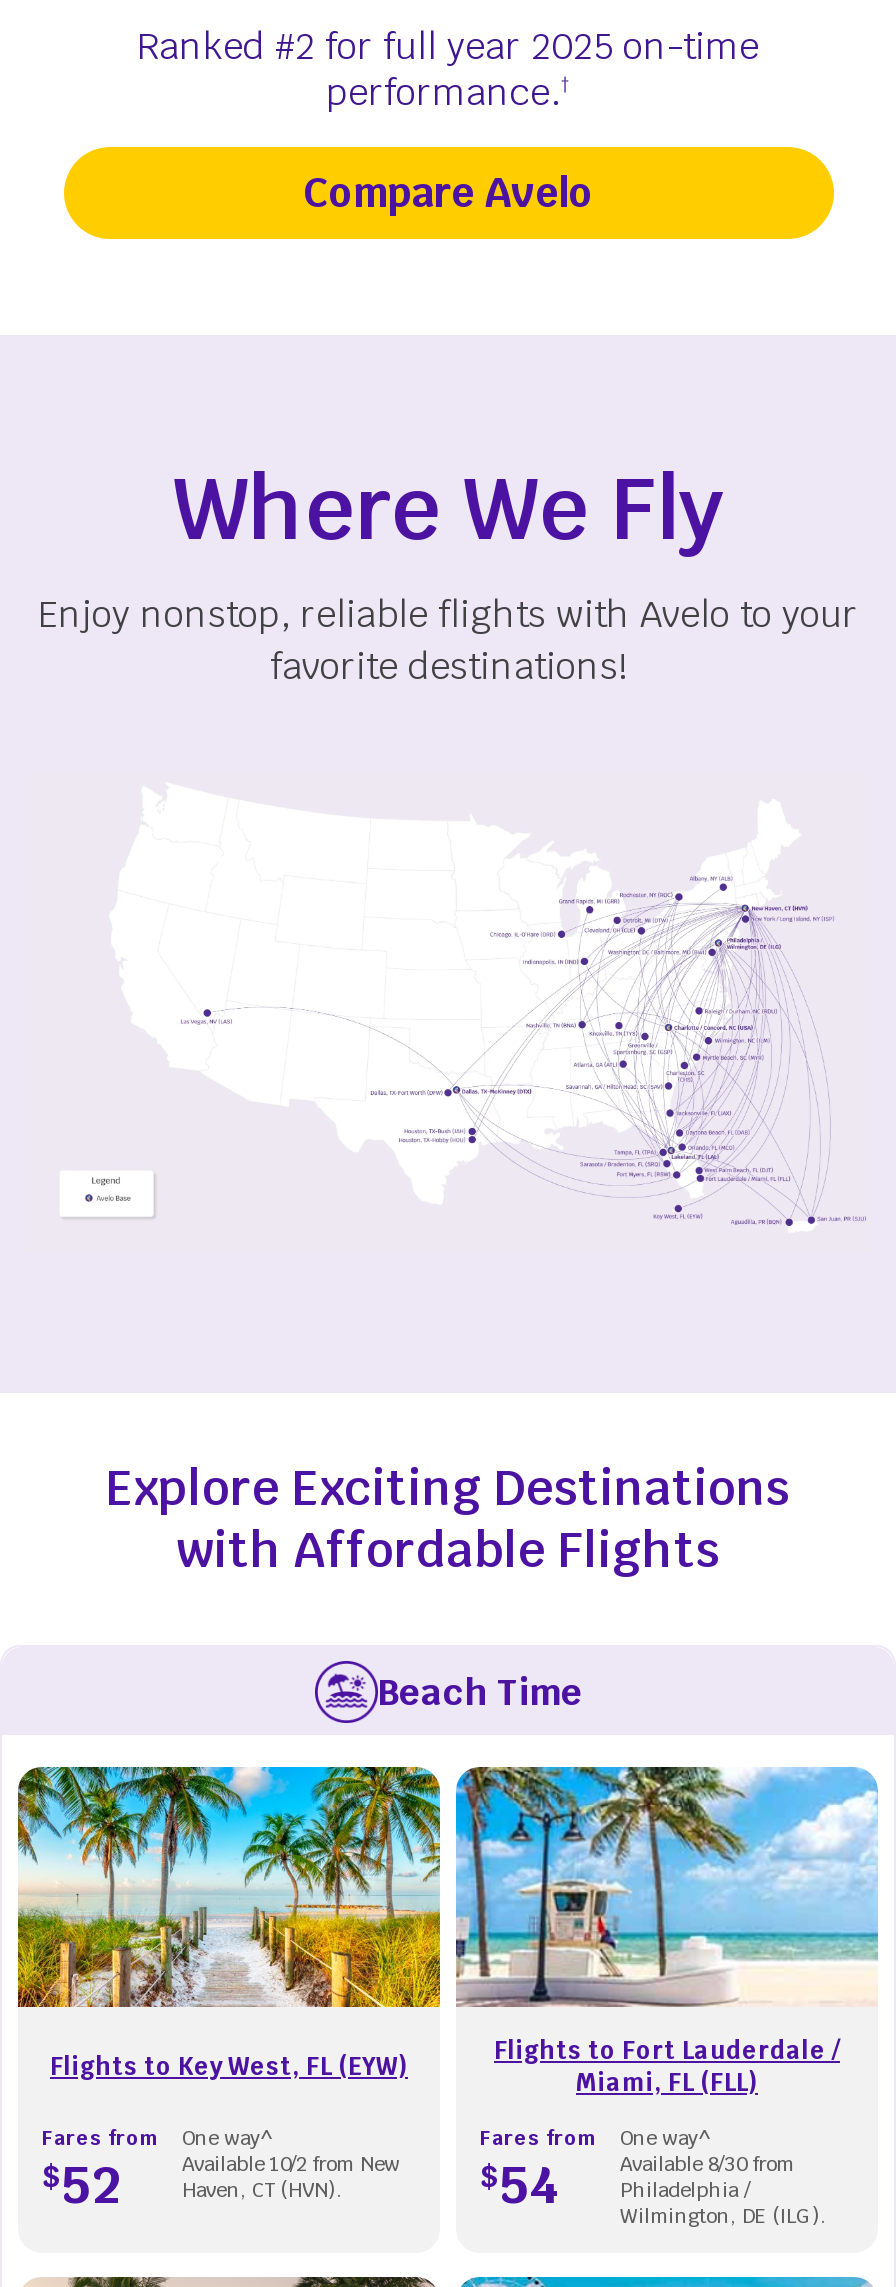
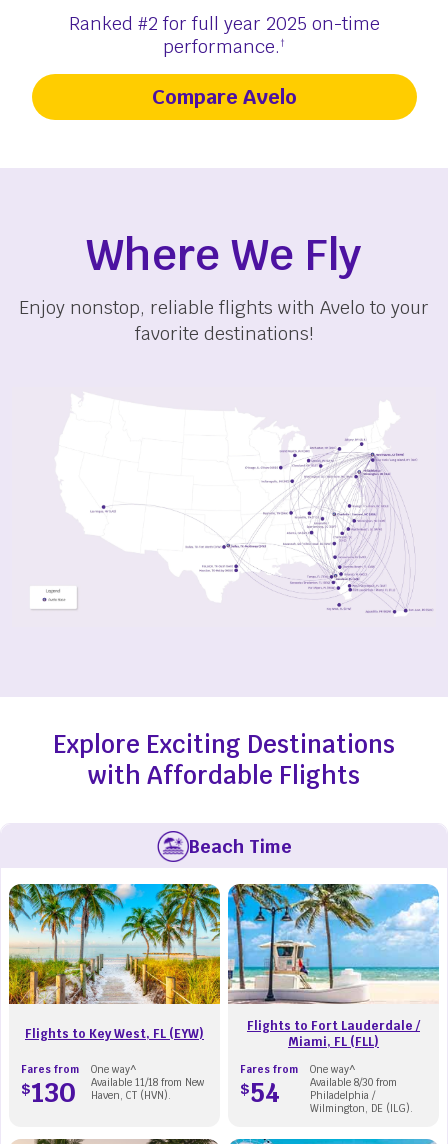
[42,2151,120,2219] $52 -> [21,1076,76,1110] $130
[182,2151,400,2177] Available 10/2 from New -> [91,1076,205,1089] Available 11/18 from New

